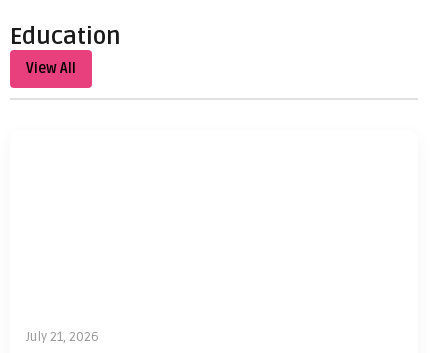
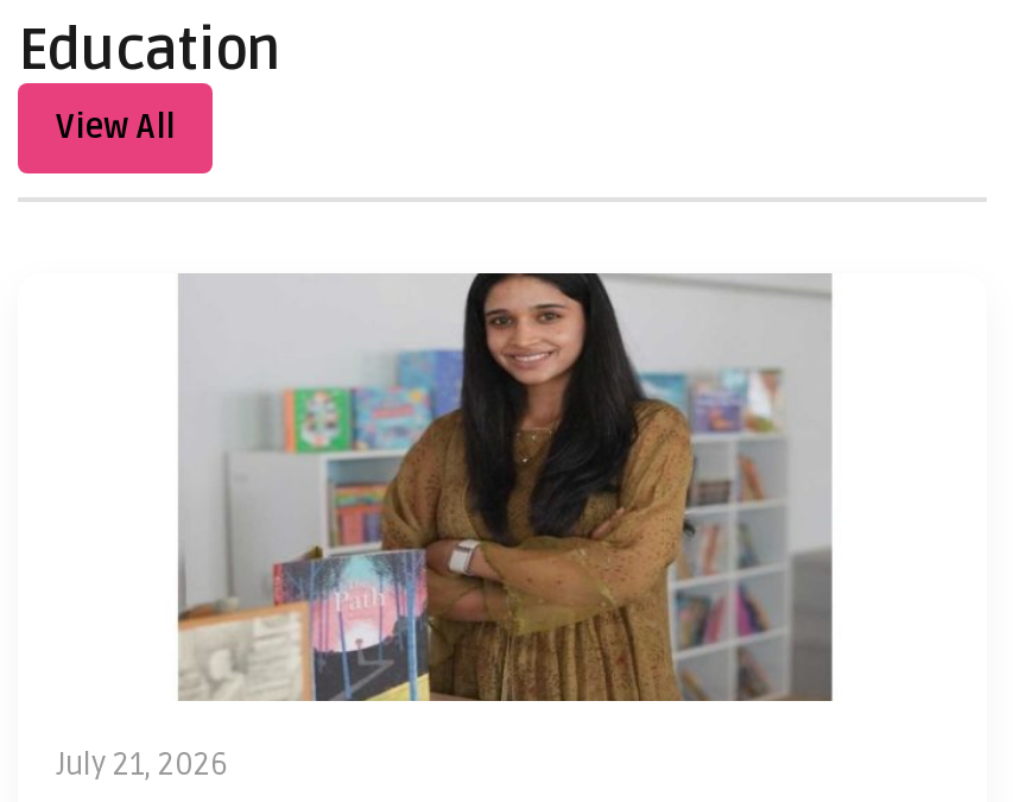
none -> [175,271,835,703] [image]

